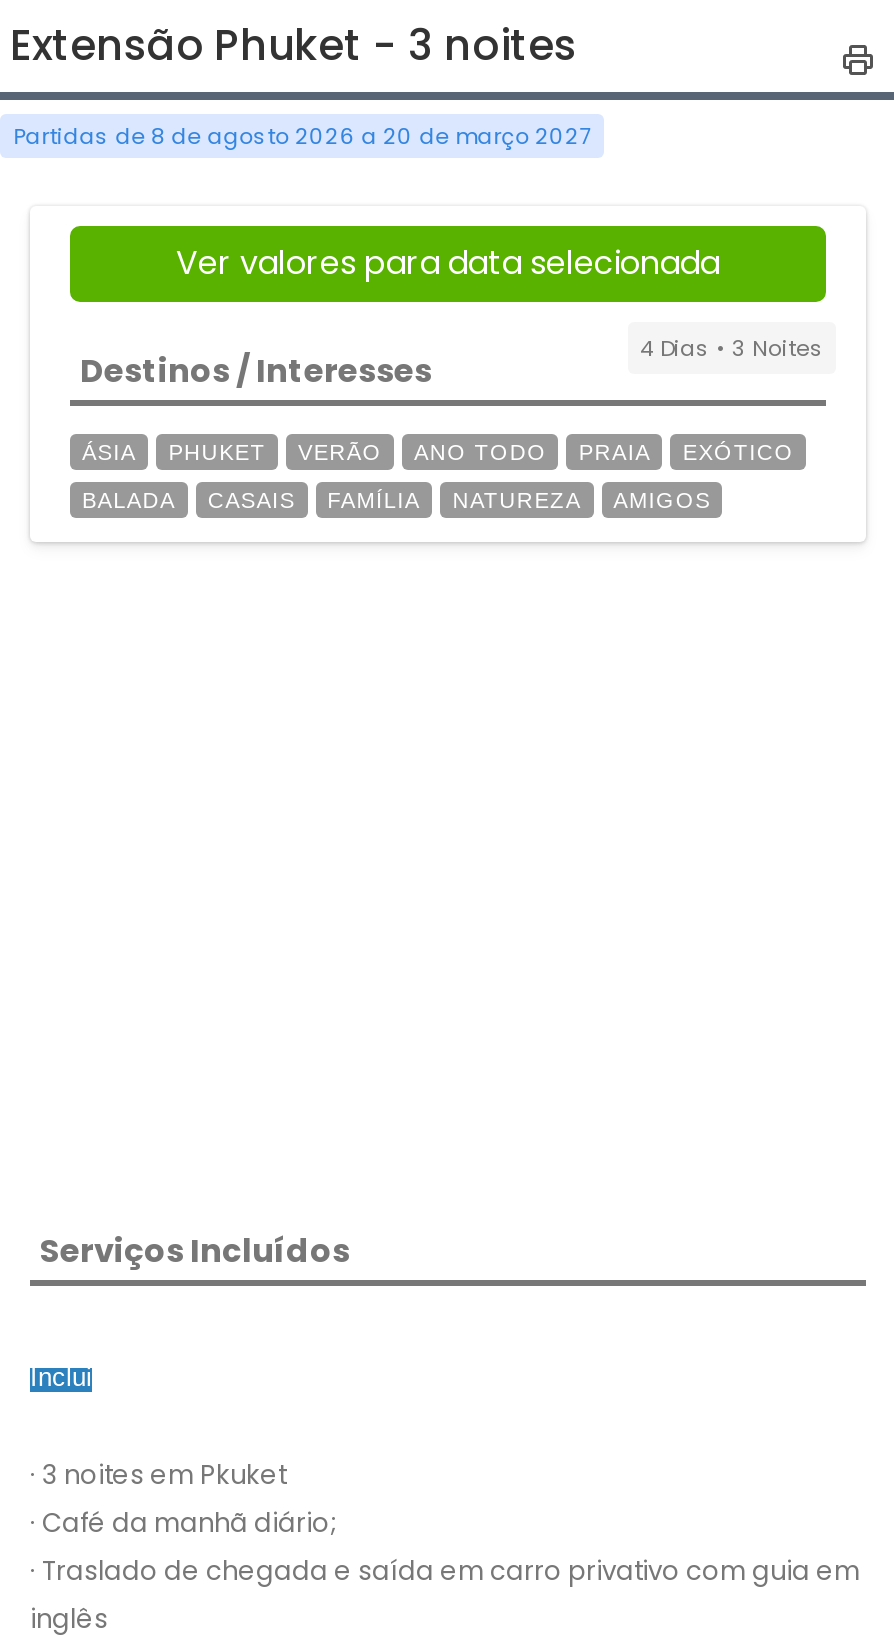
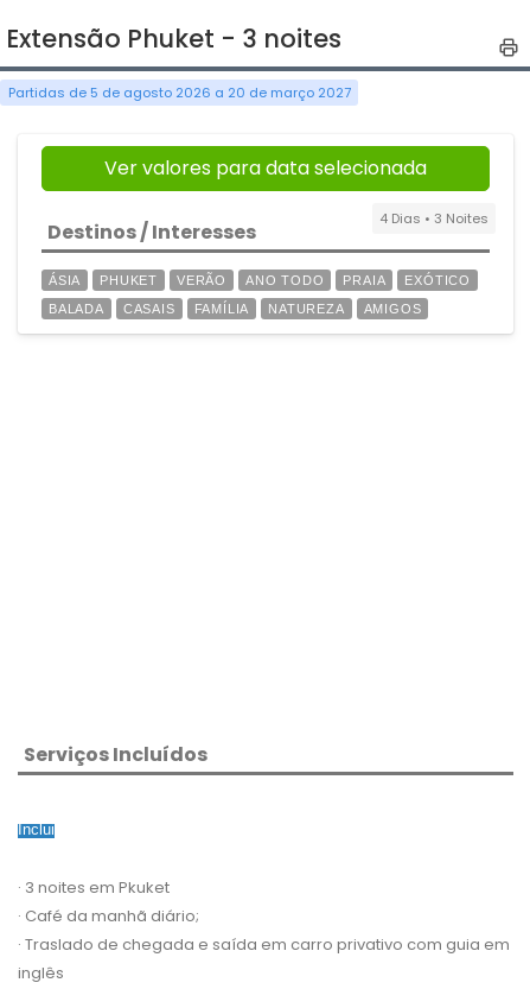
[13,120,591,152] Partidas de 8 de agosto 2026 a 20 de março 2027 -> [8,83,350,102] Partidas de 5 de agosto 2026 a 20 de março 2027

